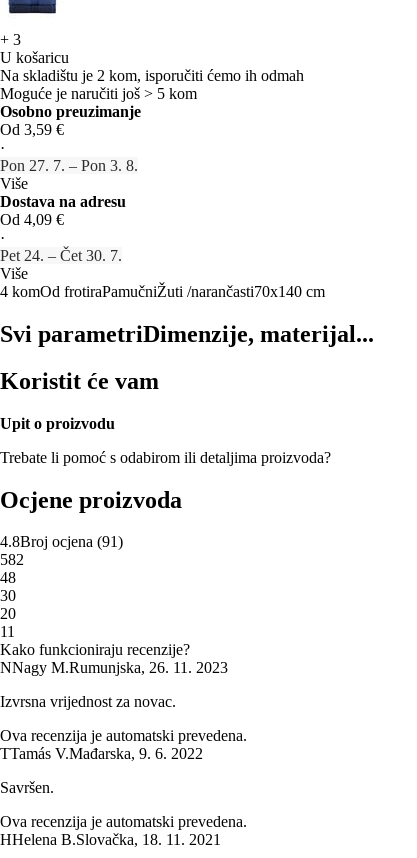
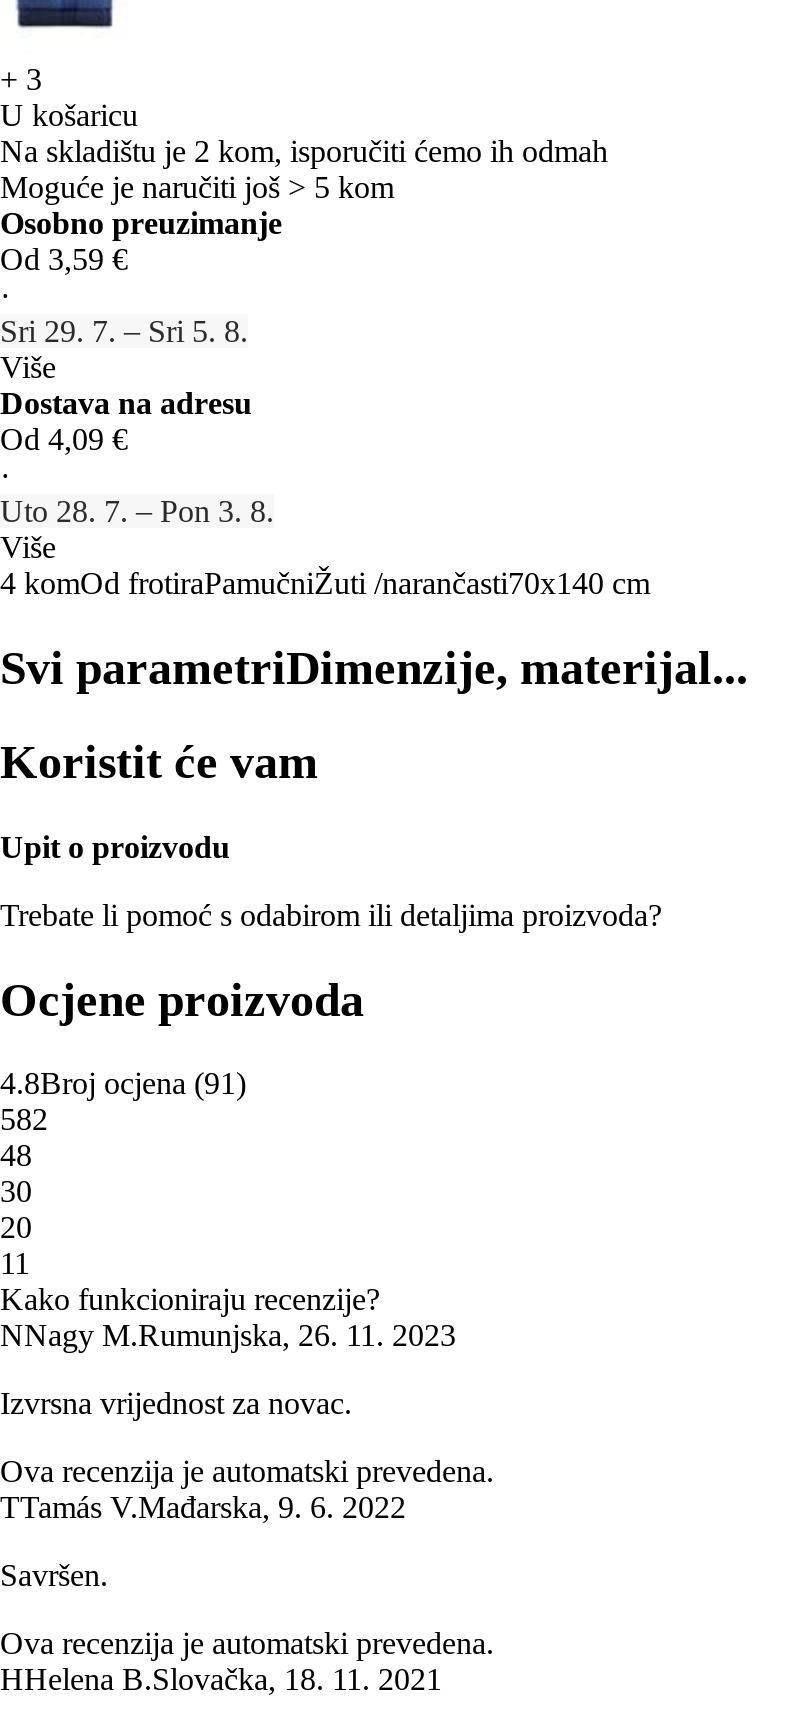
[0,157,138,174] Pon 27. 7. – Pon 3. 8. -> [0,314,248,348] Sri 29. 7. – Sri 5. 8.
[0,247,122,264] Pet 24. – Čet 30. 7. -> [0,494,274,528] Uto 28. 7. – Pon 3. 8.

